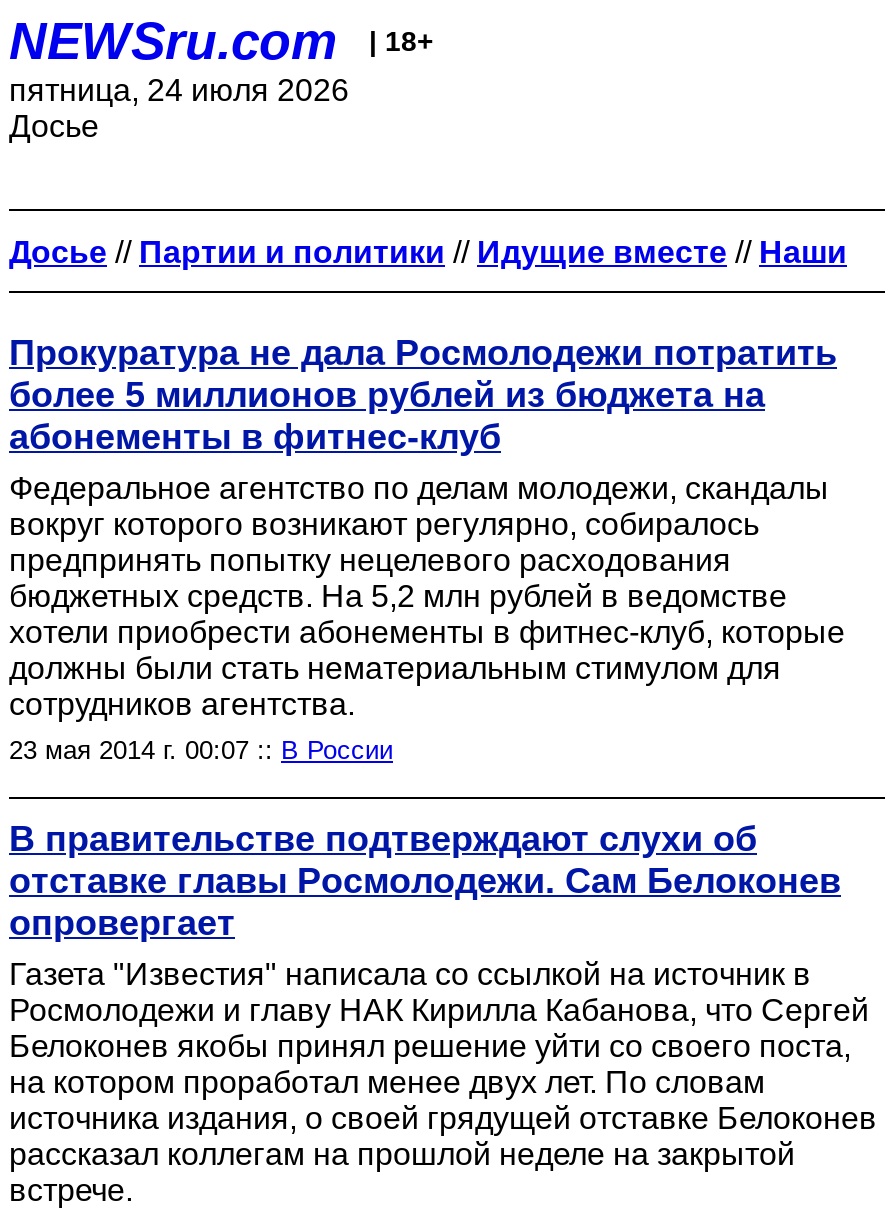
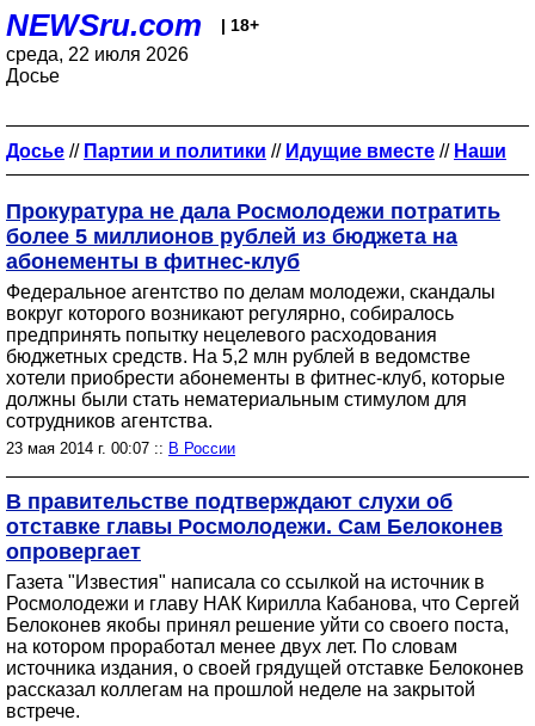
[9,73,349,107] пятница, 24 июля 2026 -> [6,44,189,64] среда, 22 июля 2026

